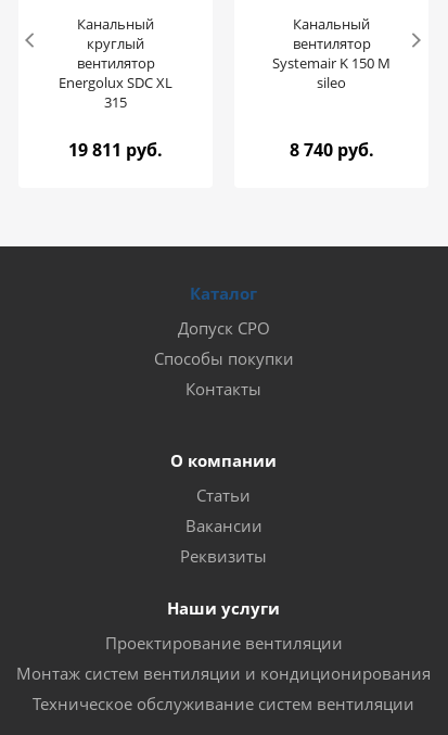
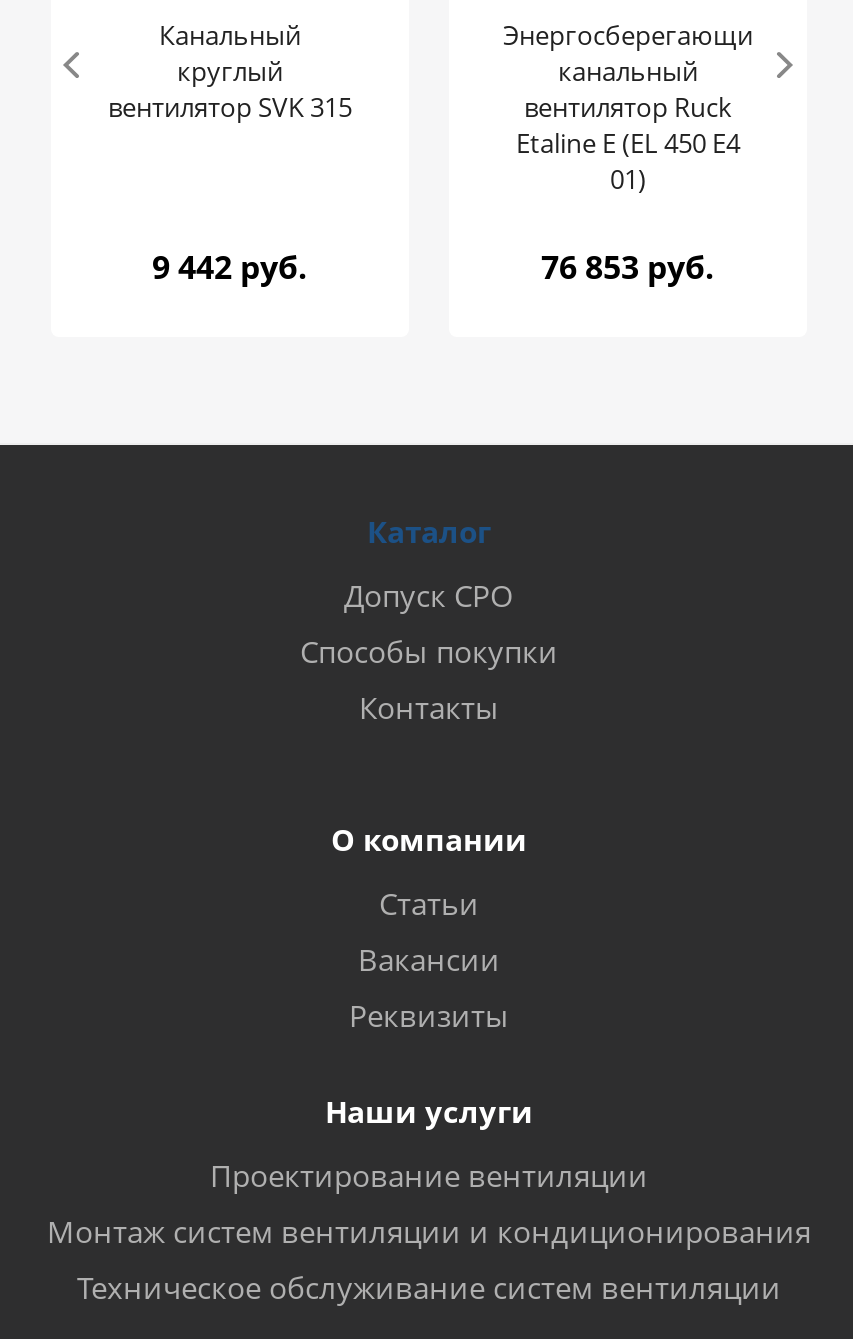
[272,14,391,92] Канальный | вентилятор | Systemair K 150 M | sileo -> [503,17,769,197] Энергосберегающий | канальный | вентилятор Ruck | Etaline E (EL 450 E4 | 01)
[59,53,172,112] вентилятор | Energolux SDC XL | 315 -> [108,89,352,125] вентилятор SVK 315
[68,138,163,162] 19 811 руб. -> [152,245,308,289] 9 442 руб.
[289,138,374,162] 8 740 руб. -> [541,245,715,289] 76 853 руб.

